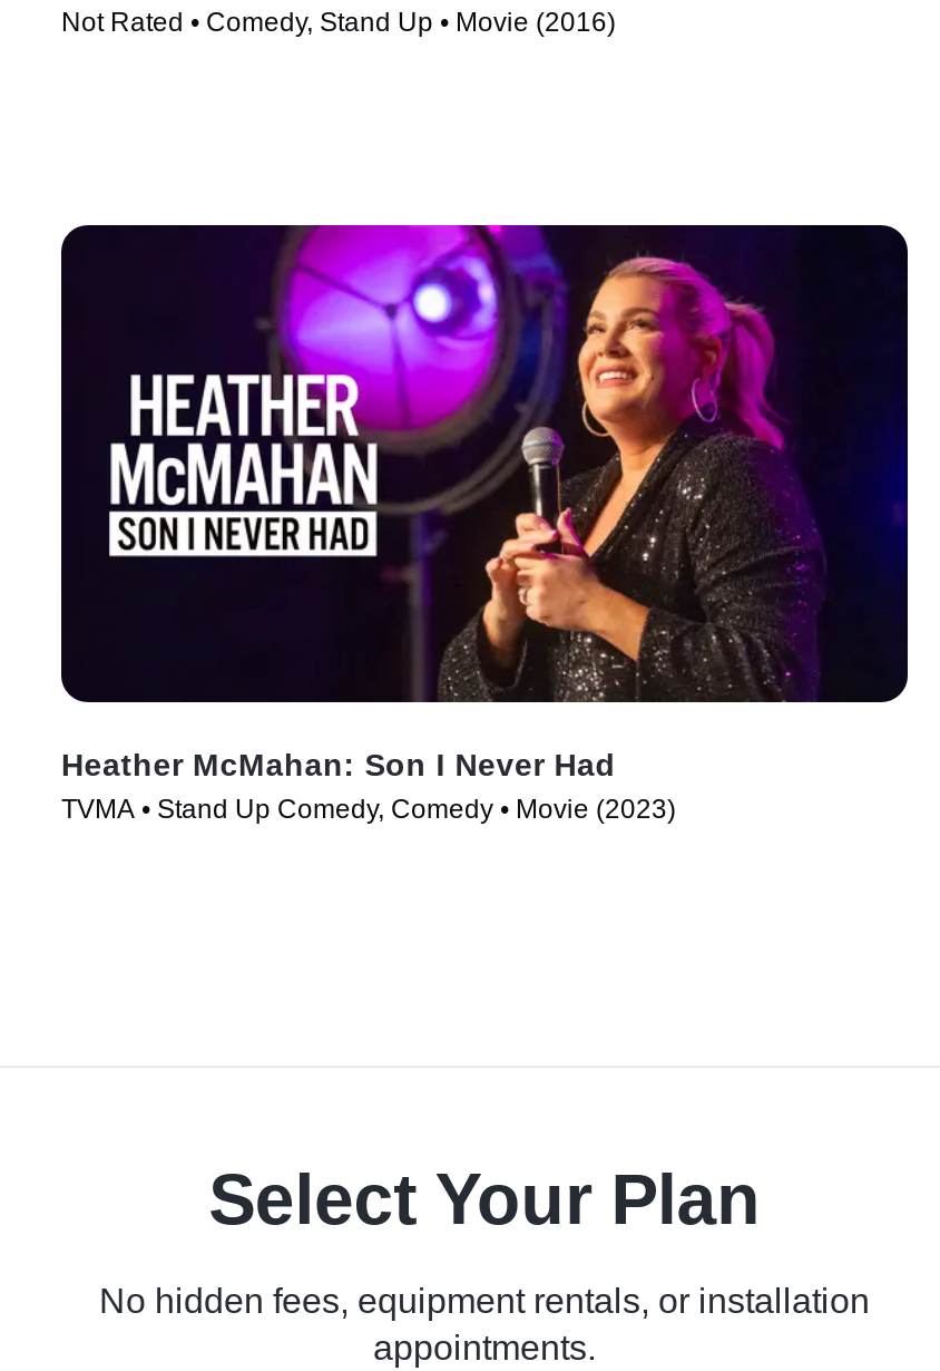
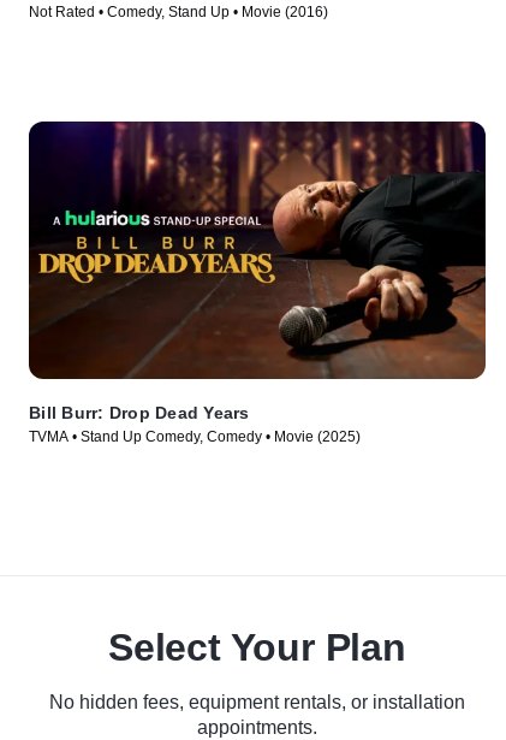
[61,223,910,824] [image] | Heather McMahan: Son I Never Had | TVMA • Stand Up Comedy, Comedy • Movie (2023) -> [29,120,487,445] [image] | Bill Burr: Drop Dead Years | TVMA • Stand Up Comedy, Comedy • Movie (2025)

